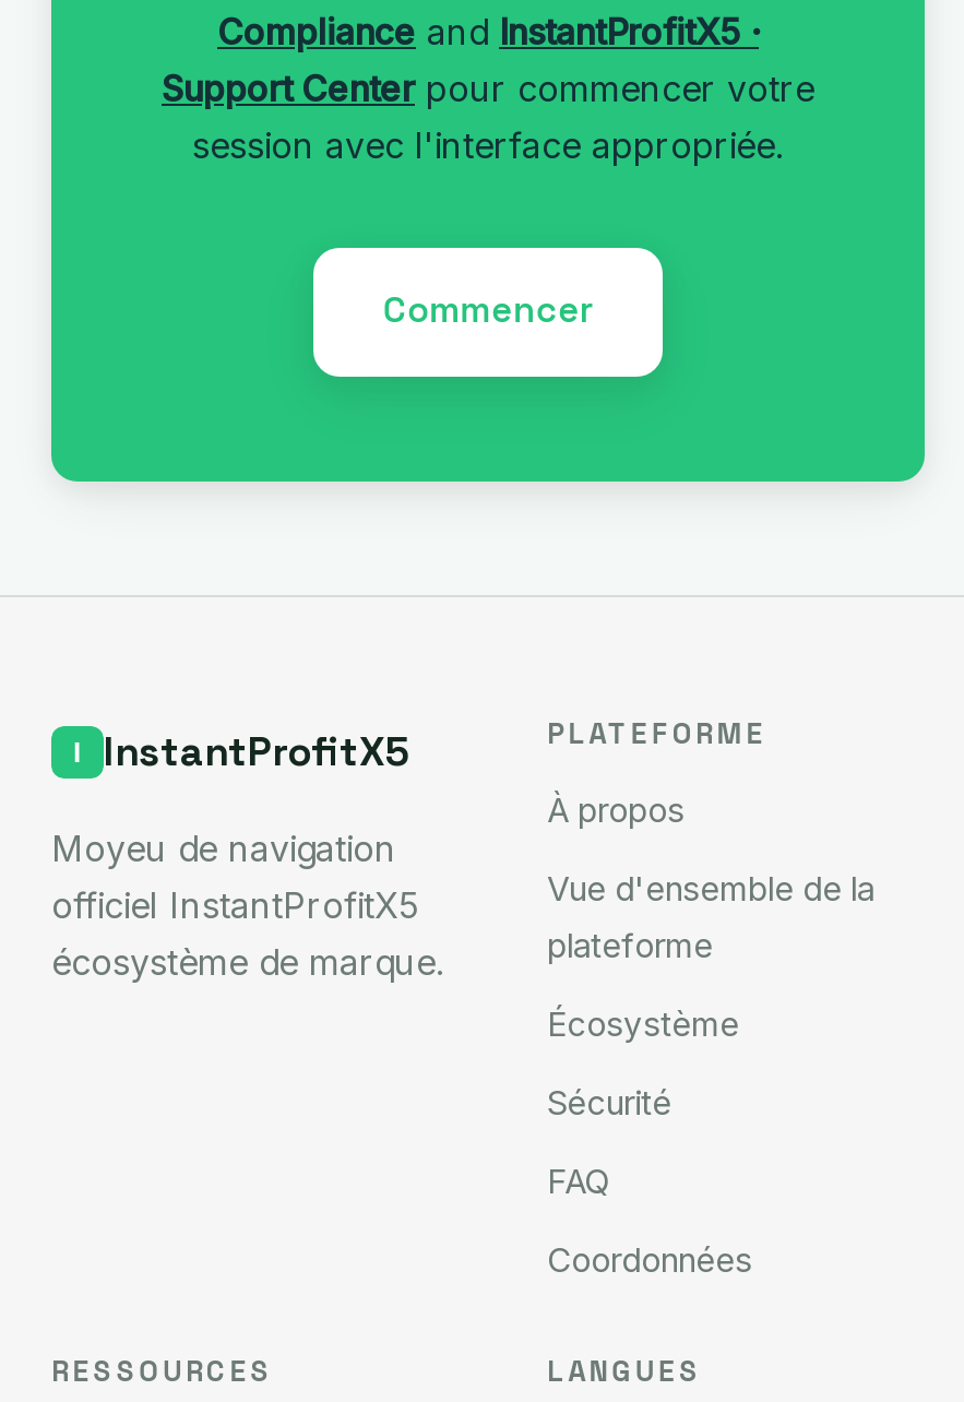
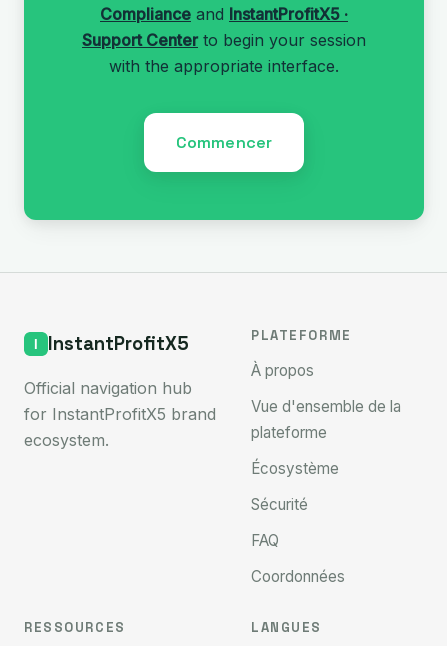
[162,66,814,166] Support Center pour commencer votre | session avec l'interface appropriée. -> [82,30,366,76] Support Center to begin your session | with the appropriate interface.
[51,826,444,983] Moyeu de navigation | officiel InstantProfitX5 | écosystème de marque. -> [24,378,216,450] Official navigation hub | for InstantProfitX5 brand | ecosystem.

